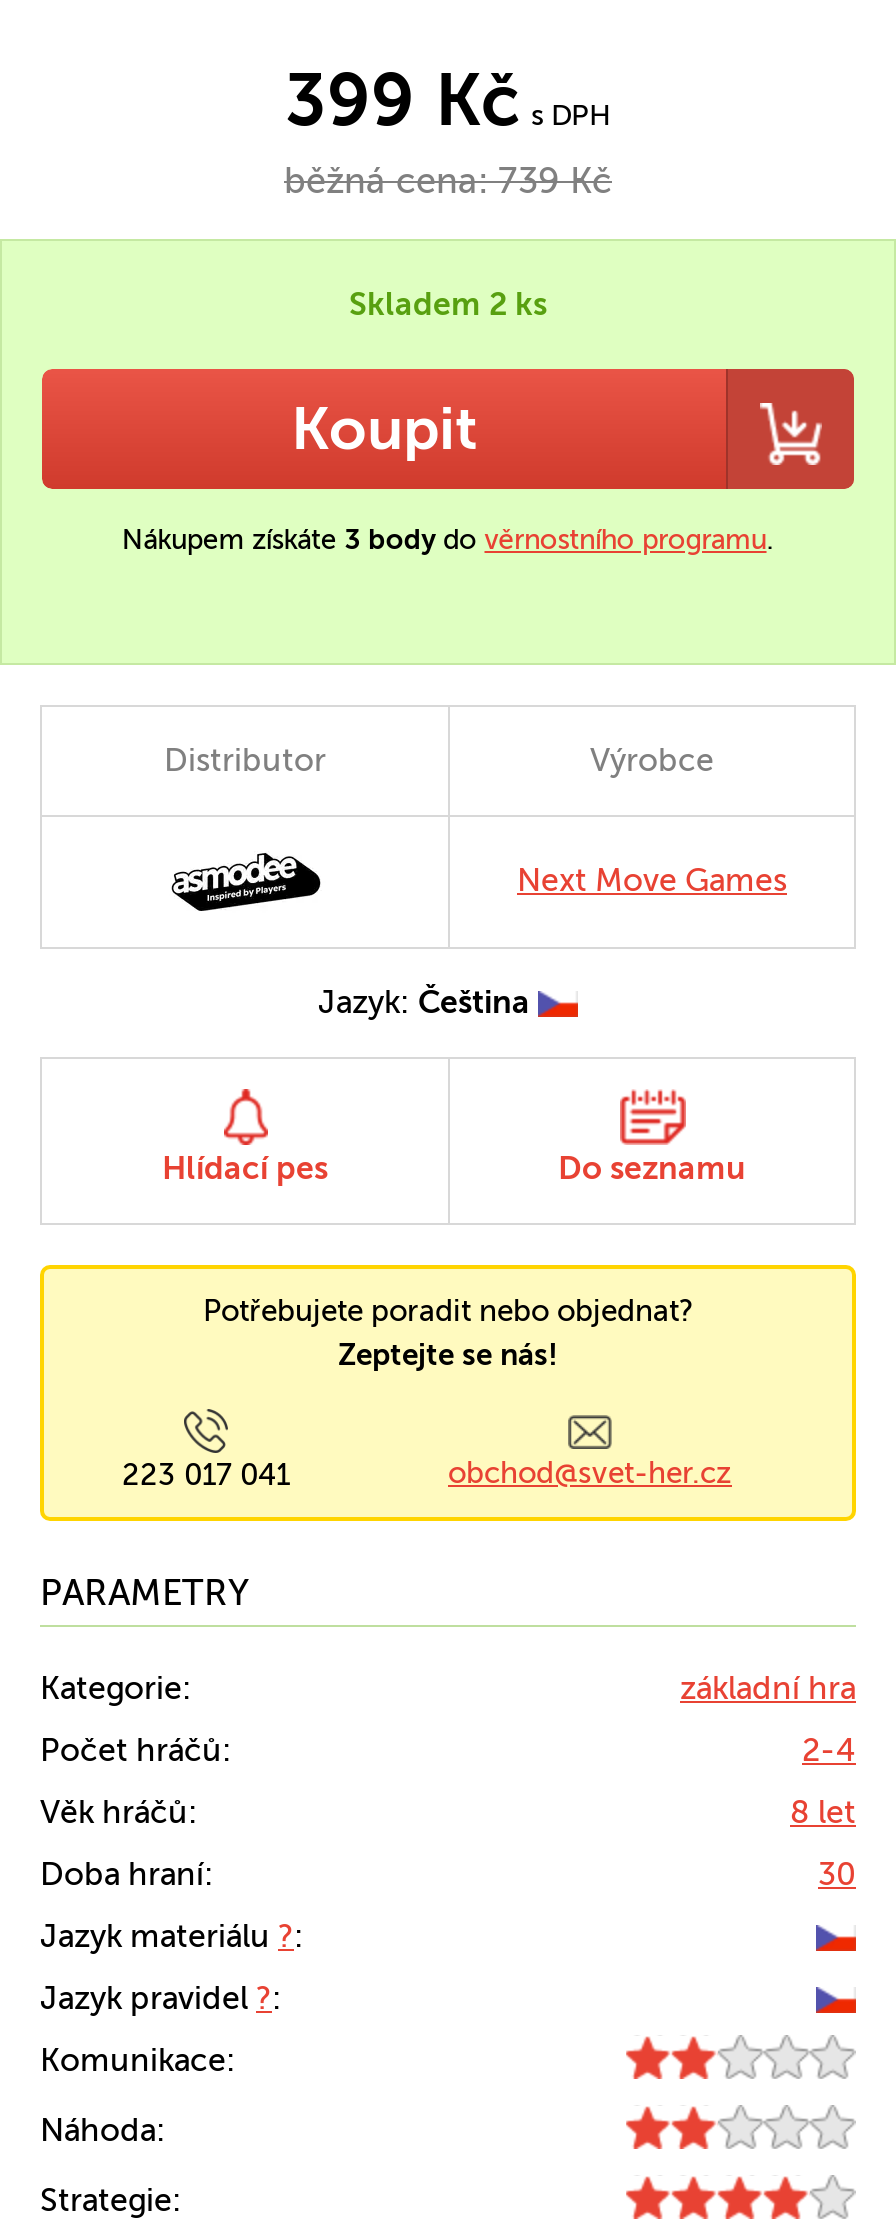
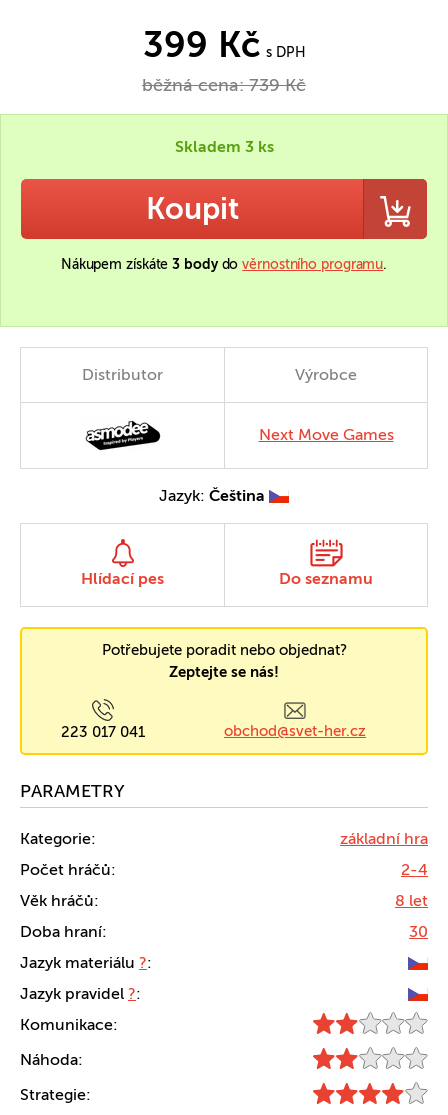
[349,285,547,323] Skladem 2 ks -> [174,137,273,156] Skladem 3 ks

